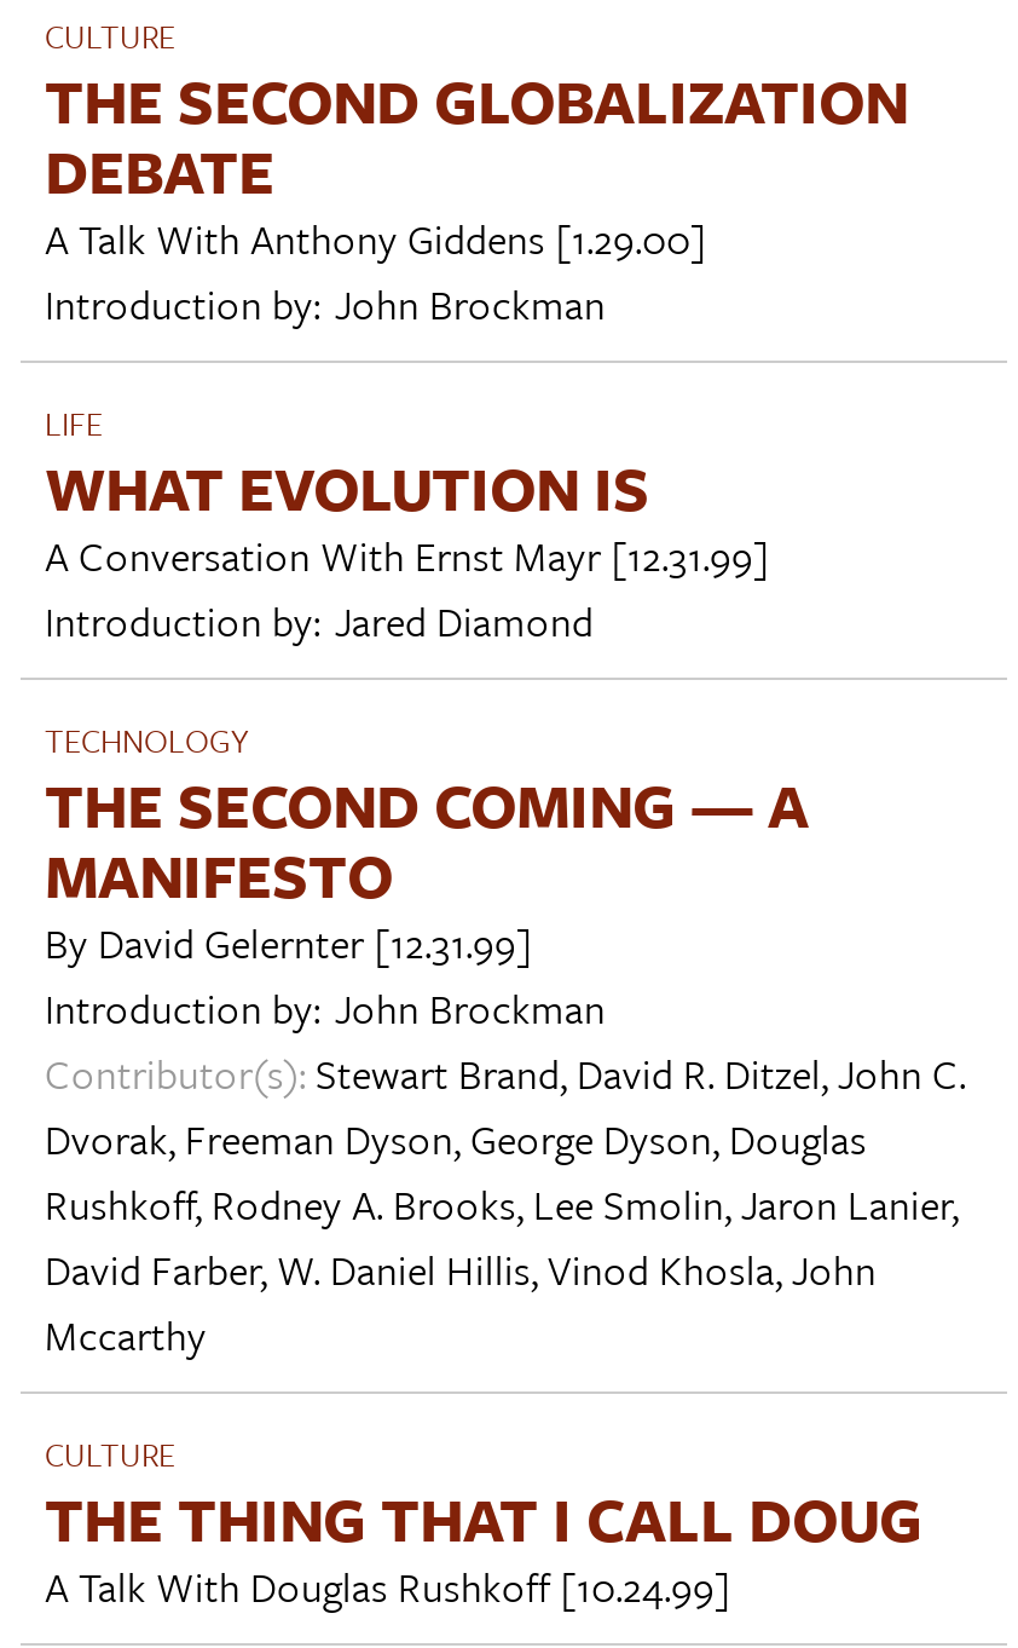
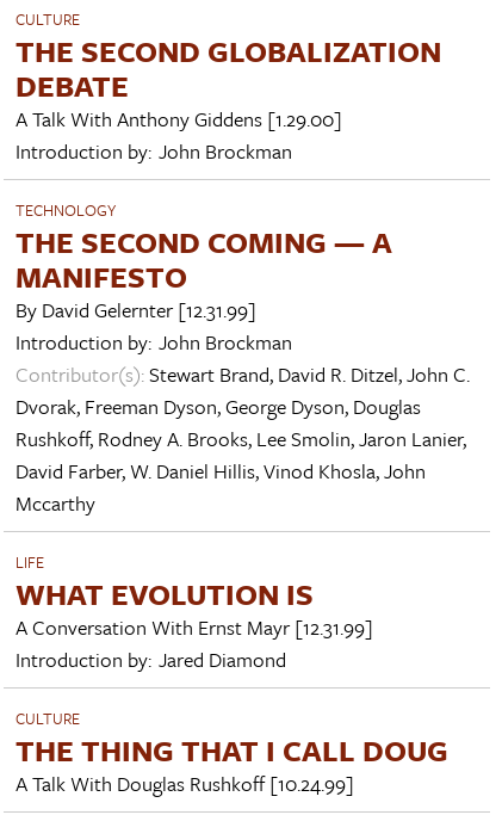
moved [45,399,770,650] -> [16,550,373,674]: LIFE | WHAT EVOLUTION IS | A Conversation With Ernst Mayr [12.31.99] | Introduction by: Jared Diamond
moved [45,716,966,1364] -> [16,198,470,518]: TECHNOLOGY | THE SECOND COMING — A | MANIFESTO | ... | David Farber, W. Daniel Hillis,Vinod Khosla,John | Mccarthy

